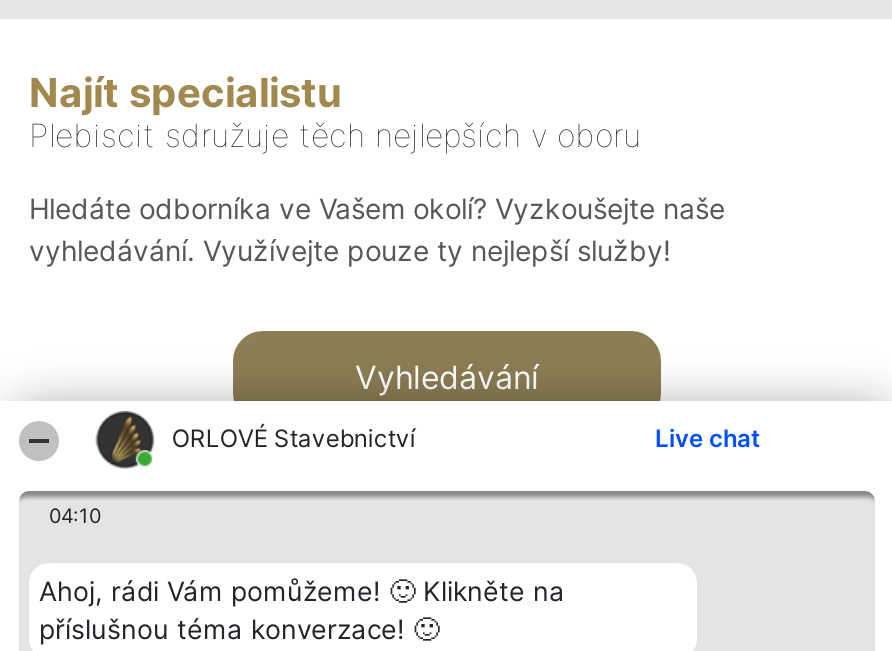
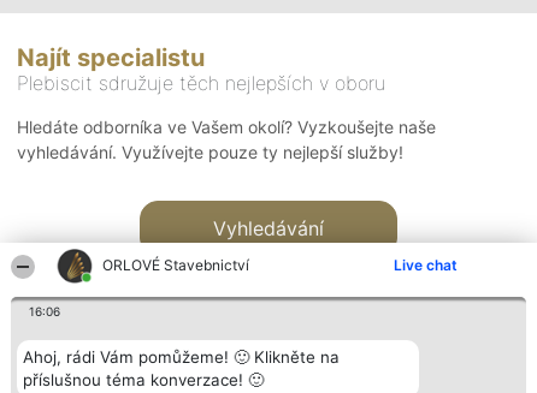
[49,503,101,527] 04:10 -> [29,304,60,318] 16:06

